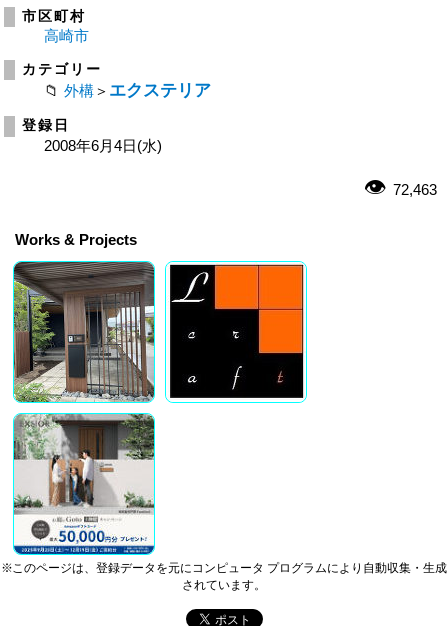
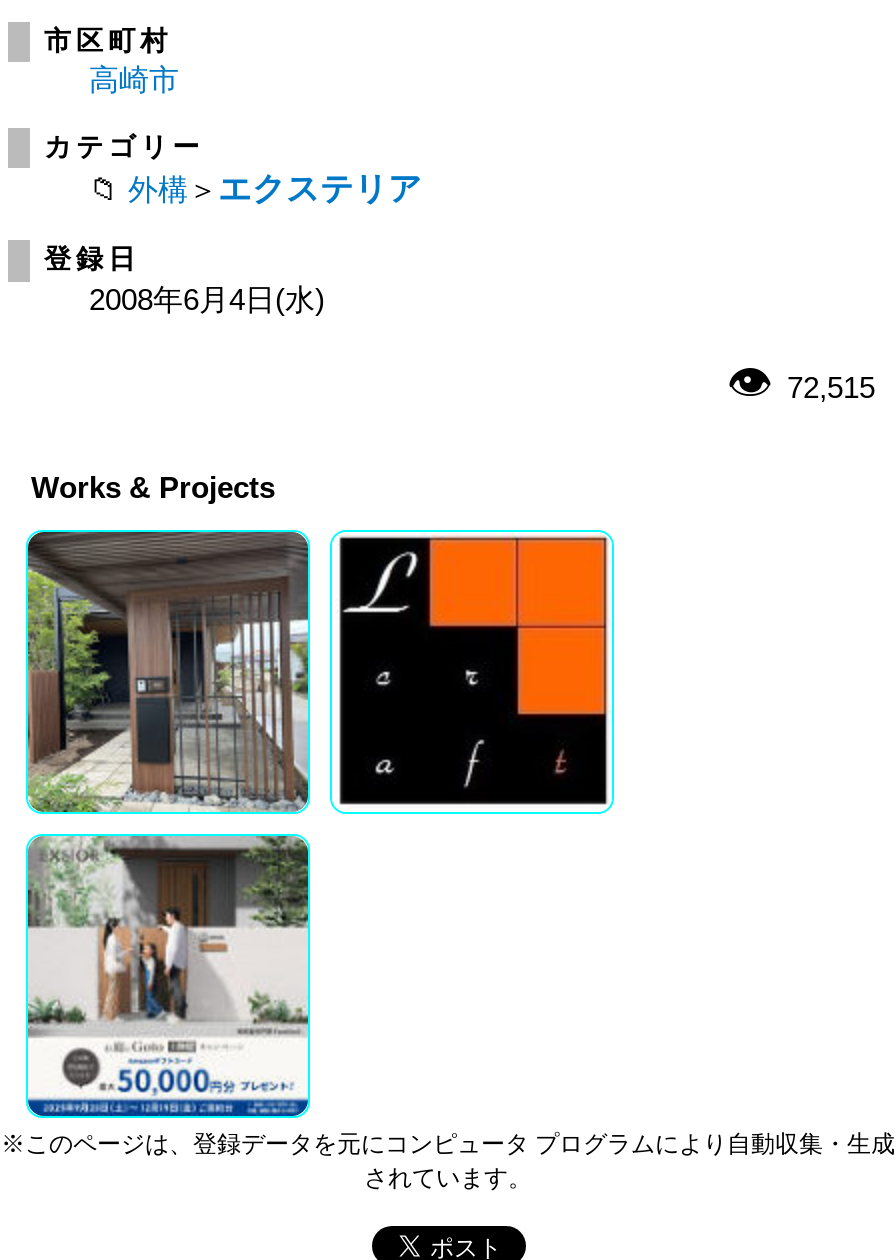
[393,181,437,198] 72,463 -> [787,369,875,403] 72,515

